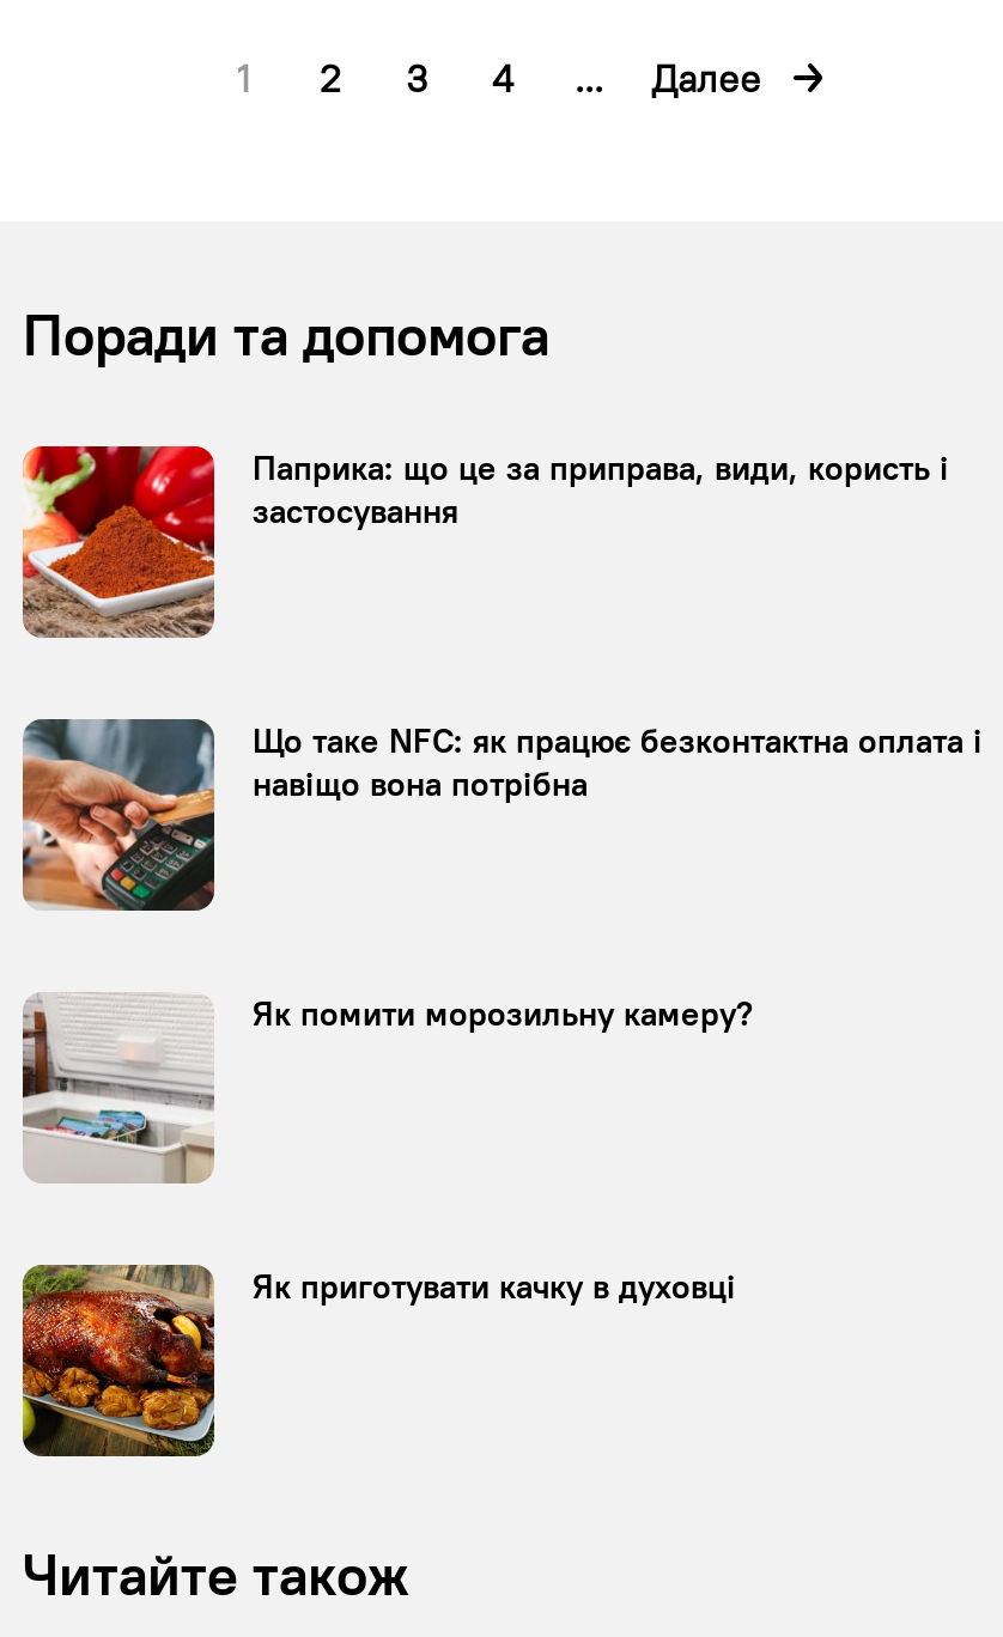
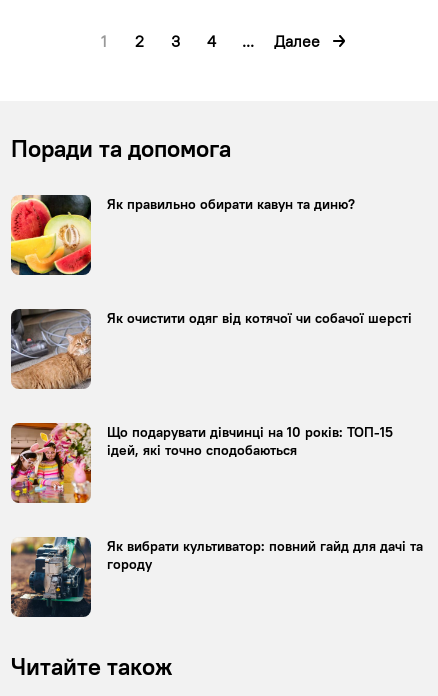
[20,444,949,640] [image] | Паприка: що це за приправа, види, користь і | застосування -> [10,194,355,276] [image] | Як правильно обирати кавун та диню?
[20,719,983,913] [image] | Що таке NFC: як працює безконтактна оплата і | навіщо вона потрібна -> [10,309,412,390] [image] | Як очистити одяг від котячої чи собачої шерсті
[20,992,753,1183] [image] | Як помити морозильну камеру? -> [10,422,393,504] [image] | Що подарувати дівчинці на 10 років: ТОП-15 | ідей, які точно сподобаються
[20,1262,736,1456] [image] | Як приготувати качку в духовці -> [10,536,423,617] [image] | Як вибрати культиватор: повний гайд для дачі та | городу

